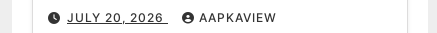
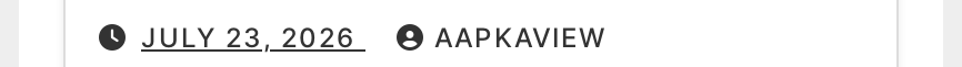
[67,9,168,24] JULY 20, 2026 -> [141,20,365,53] JULY 23, 2026

